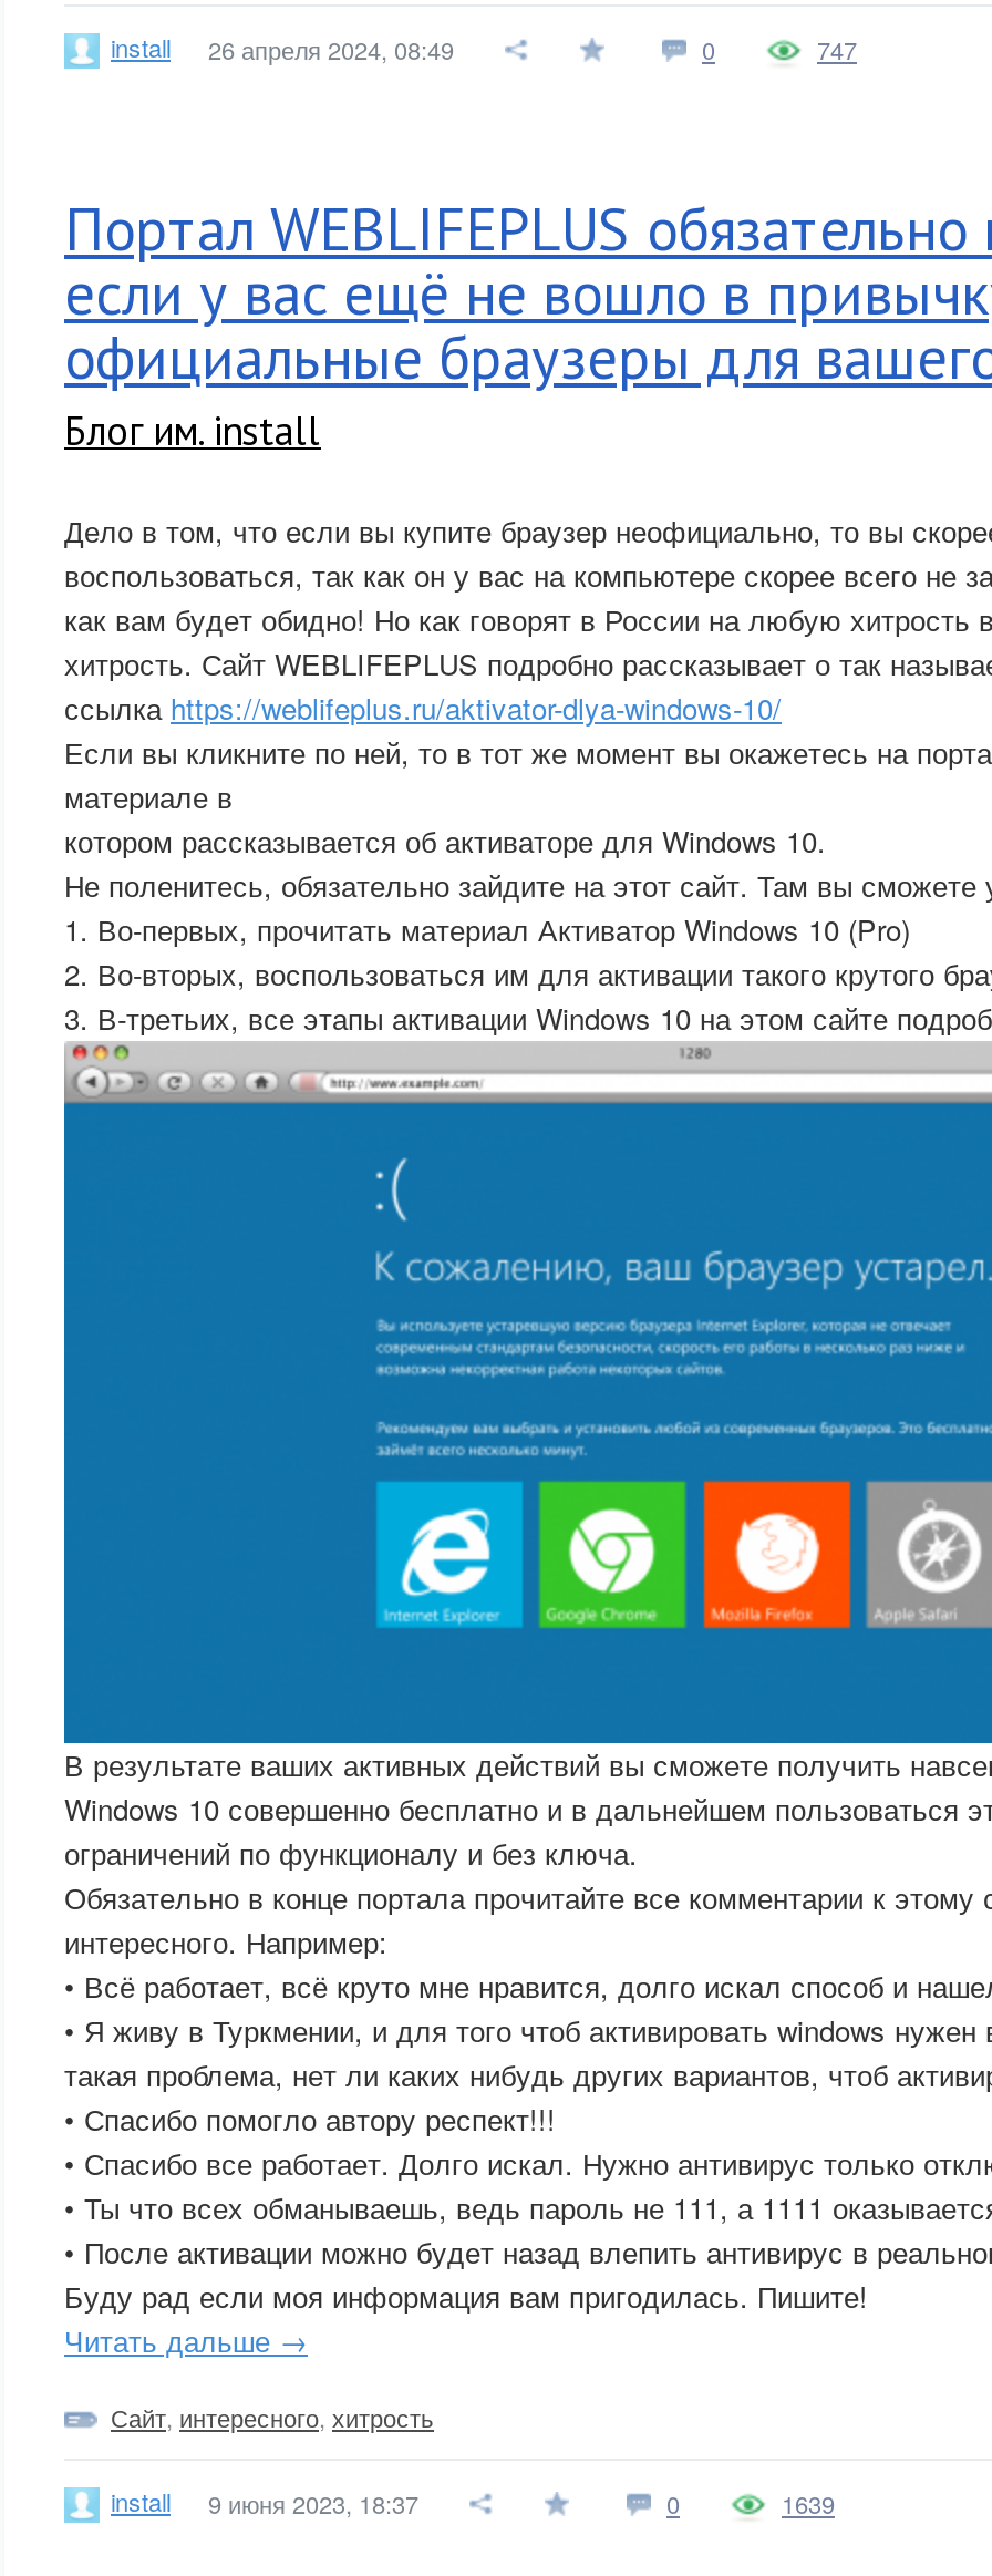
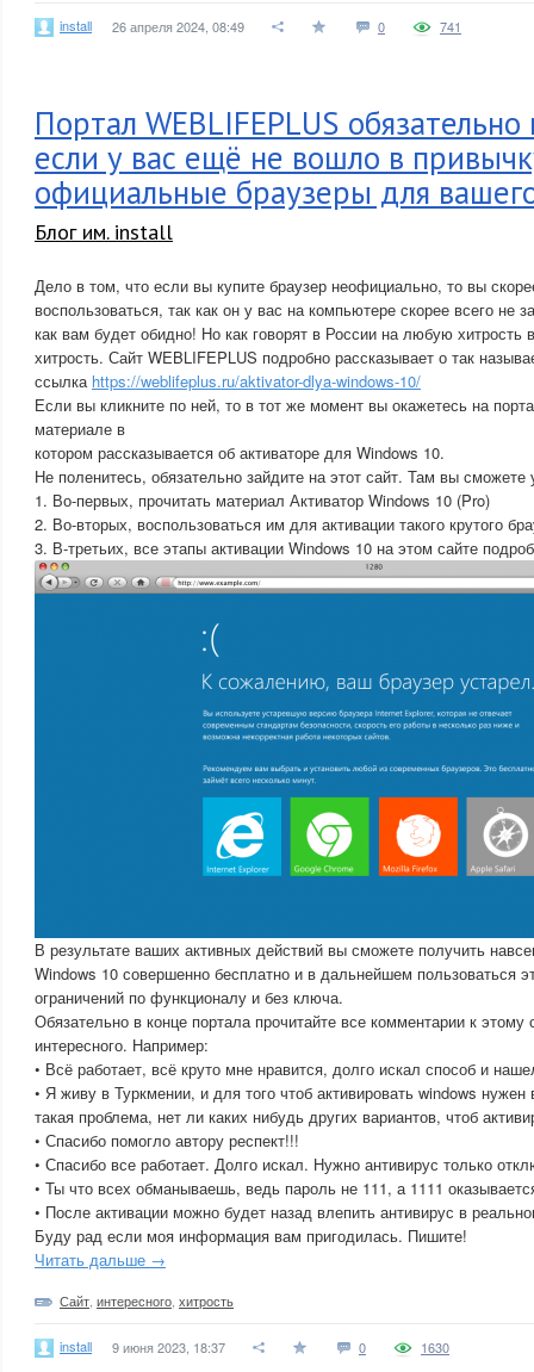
[817,31,857,66] 747 -> [440,17,461,36] 741
[782,2485,835,2521] 1639 -> [421,1337,449,1357] 1630

